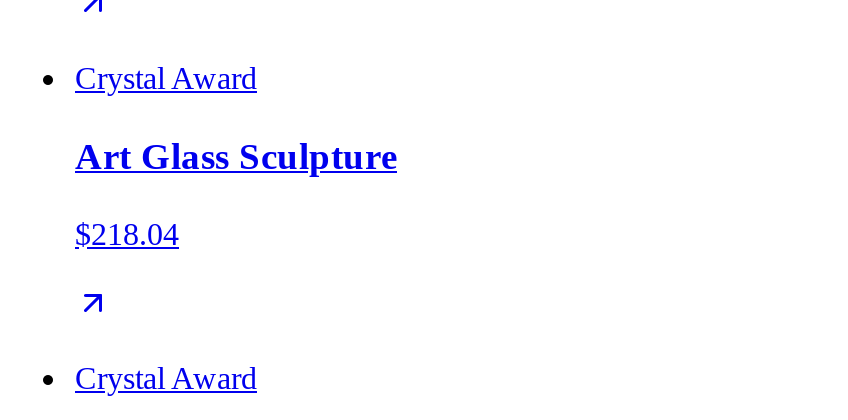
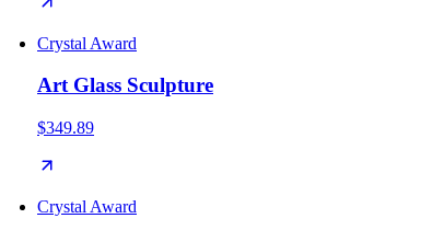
[75,216,179,250] $218.04 -> [37,119,94,137] $349.89

